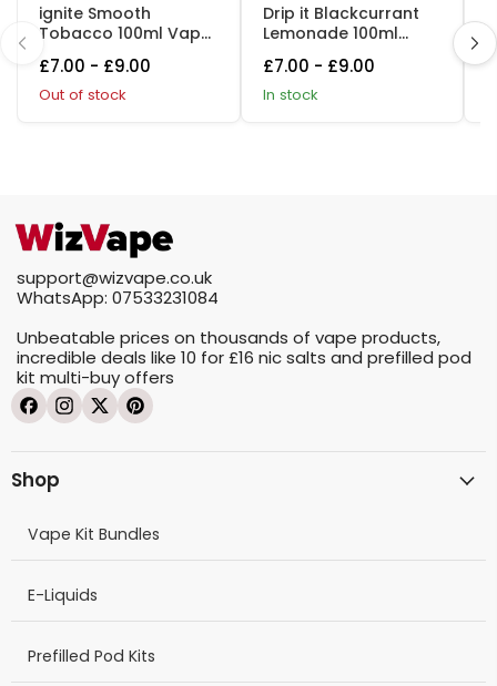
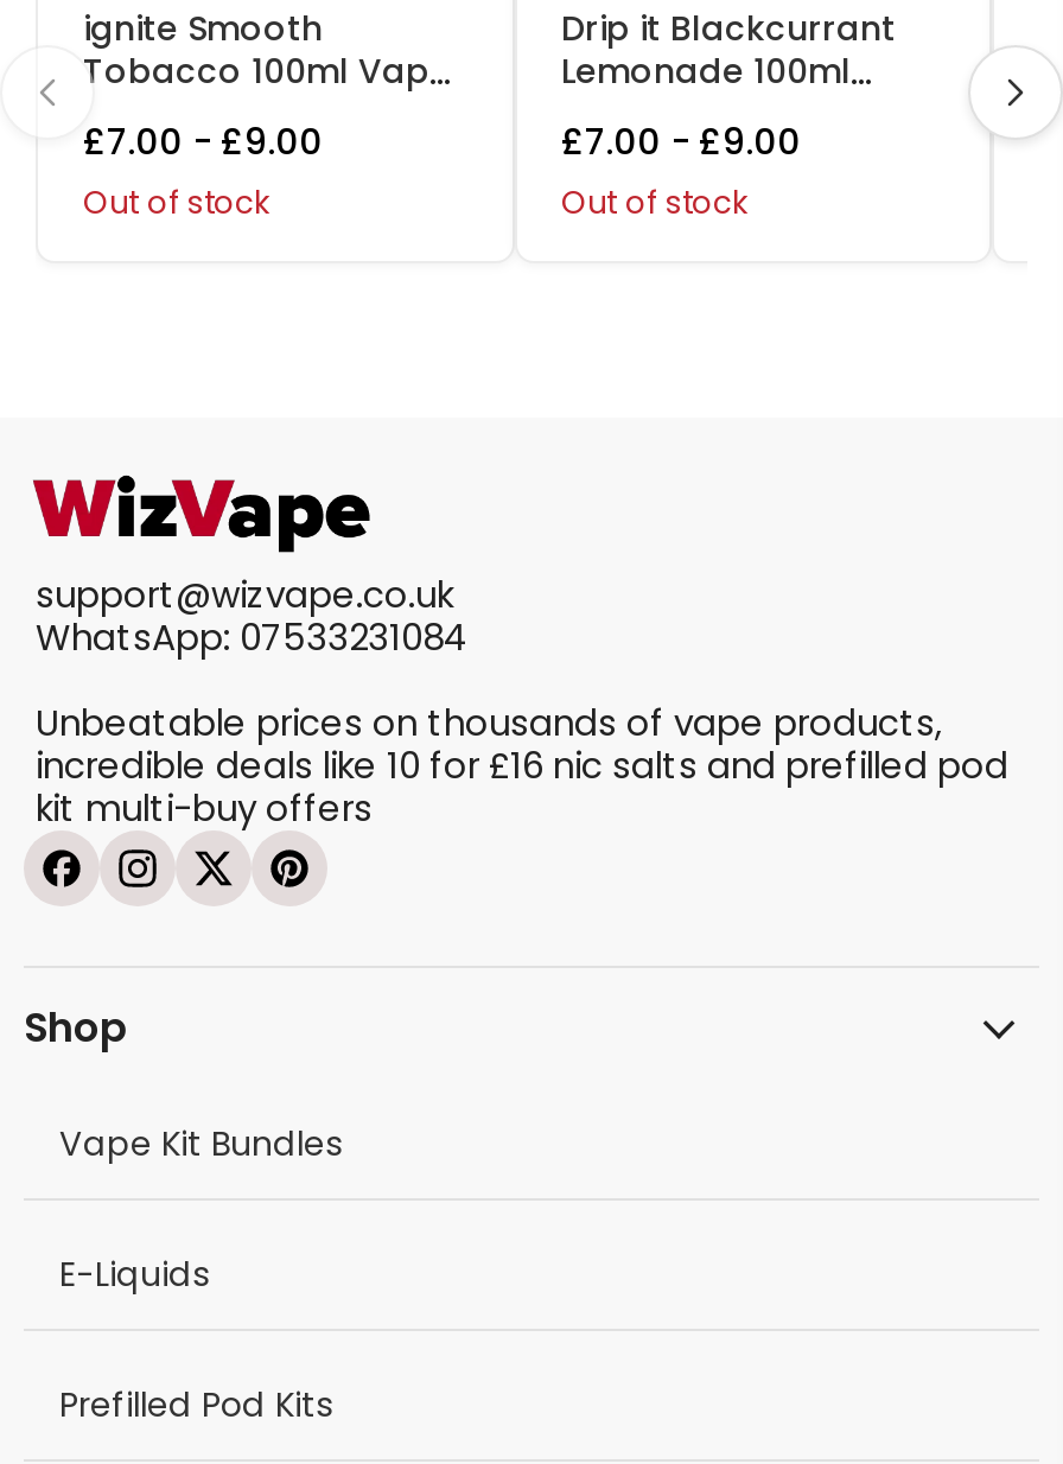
[266,85,318,106] in stock -> [561,181,749,226] Out of stock

